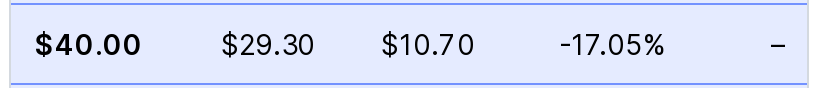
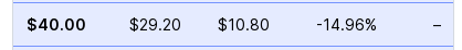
[221,27,315,61] $29.30 -> [129,15,181,34] $29.20
[381,27,475,61] $10.70 -> [218,15,270,34] $10.80
[559,27,665,61] -17.05% -> [316,15,377,34] -14.96%

